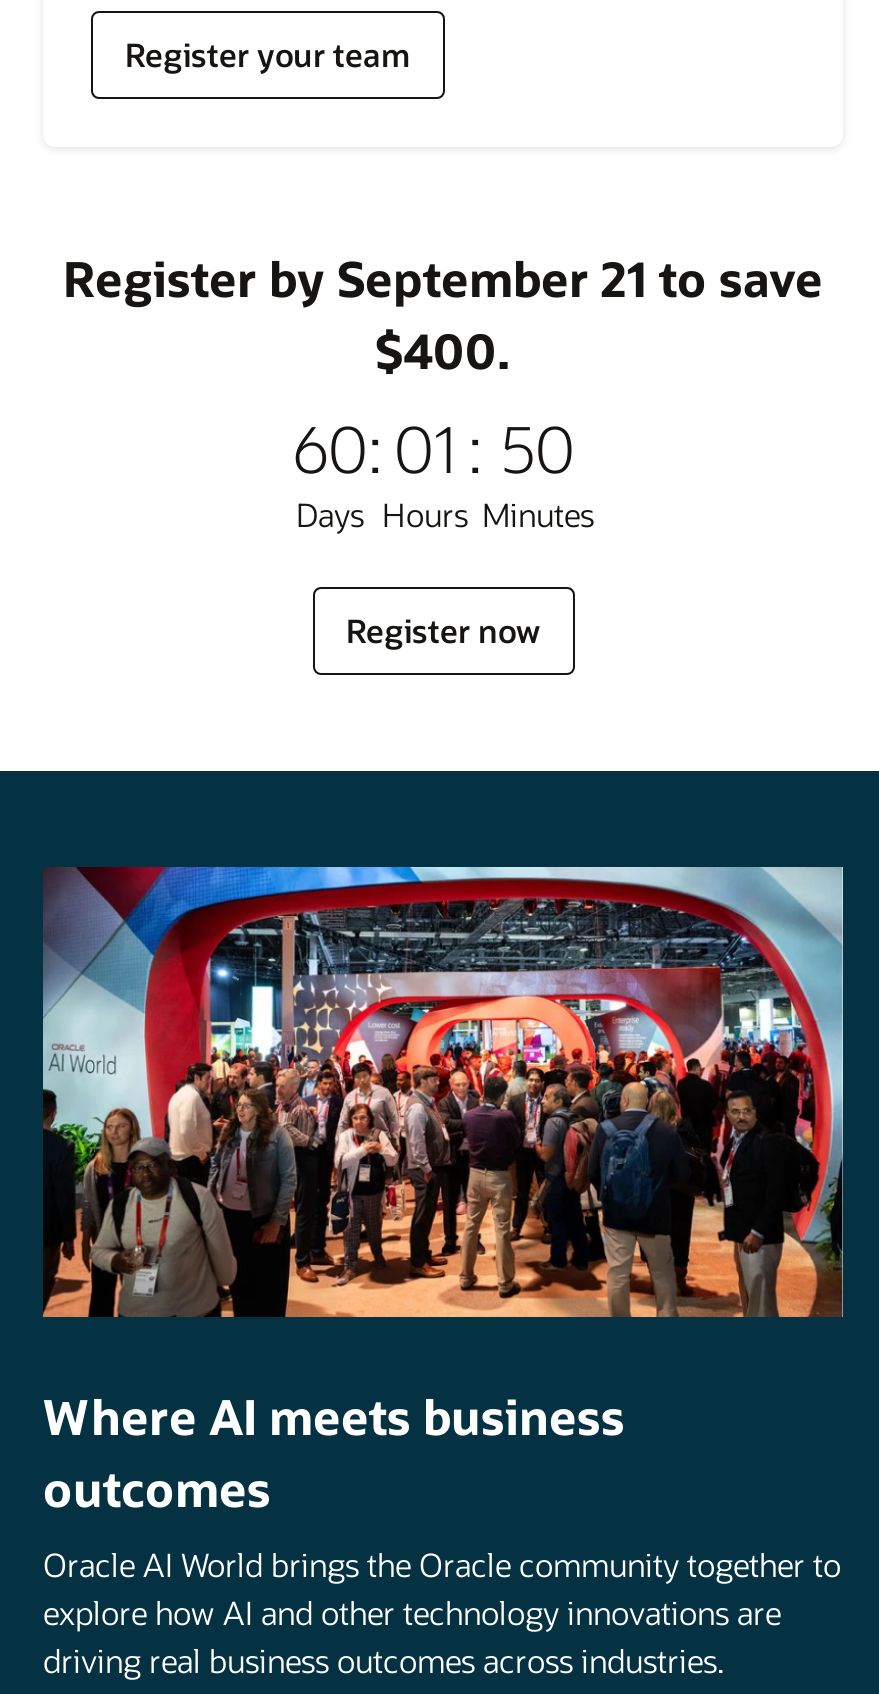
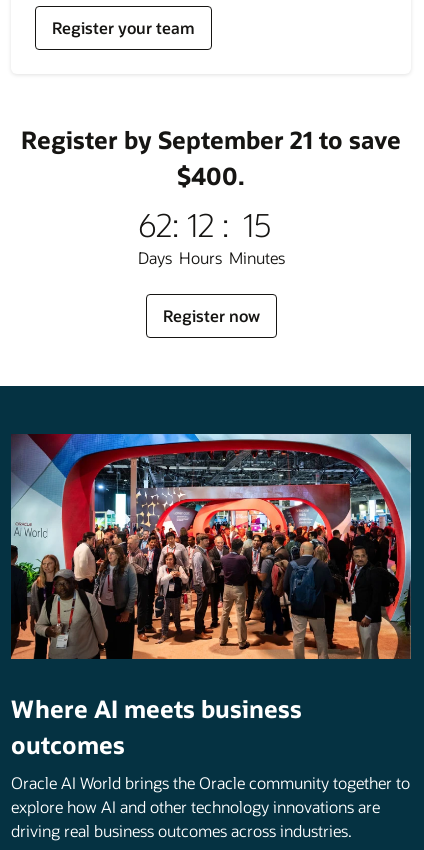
[292,405,368,489] 60 -> [137,203,171,245] 62
[368,405,456,489] : 01 -> [171,203,213,245] : 12
[468,405,575,489] : 50 -> [221,203,270,245] : 15

